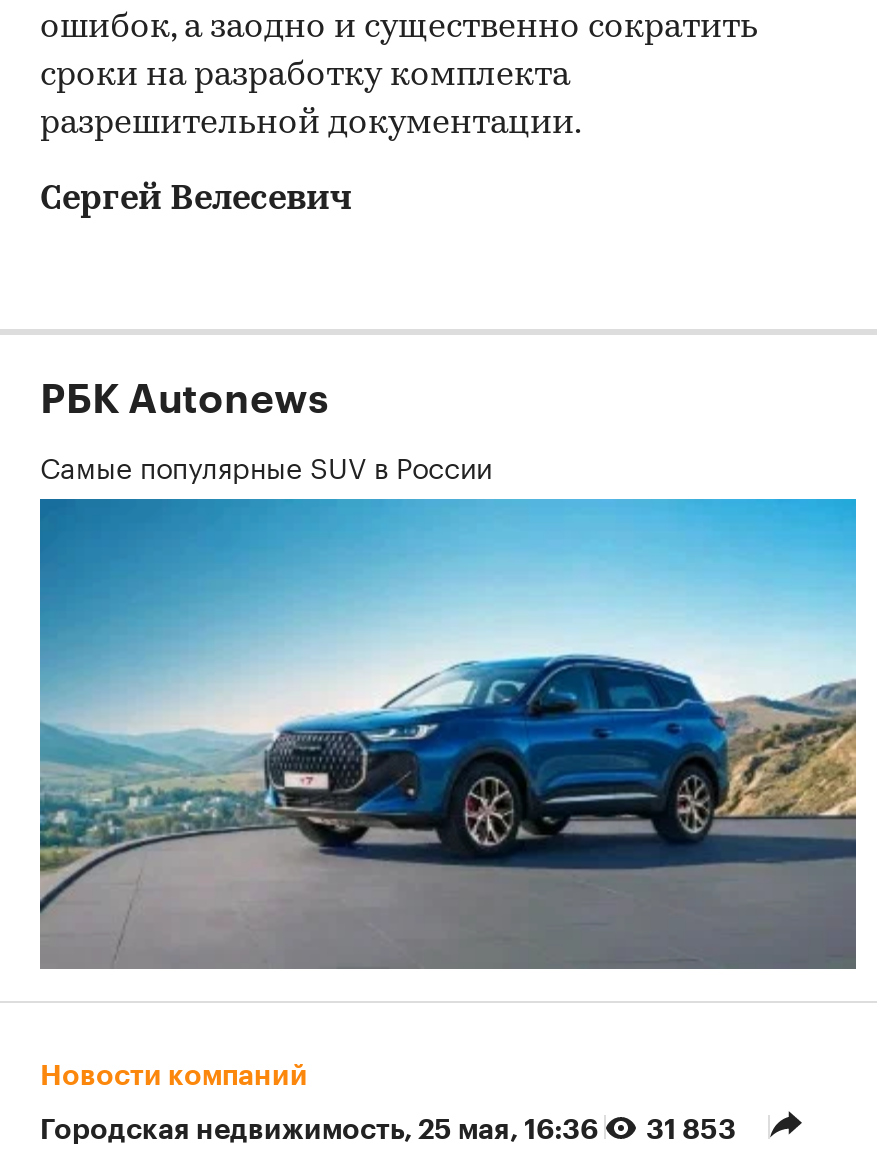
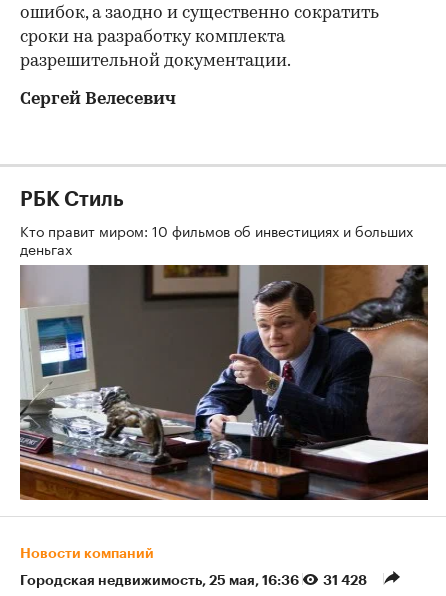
[40,380,500,486] РБК Autonews | Самые популярные SUV в России -> [20,190,413,259] РБК Стиль | Кто правит миром: 10 фильмов об инвестициях и больших | деньгах
[38,498,858,970] [image] -> [19,264,429,501] [image]
[40,1114,736,1142] Городская недвижимость, 25 мая, 16:36 31 853 -> [20,573,367,587] Городская недвижимость, 25 мая, 16:36 31 428

